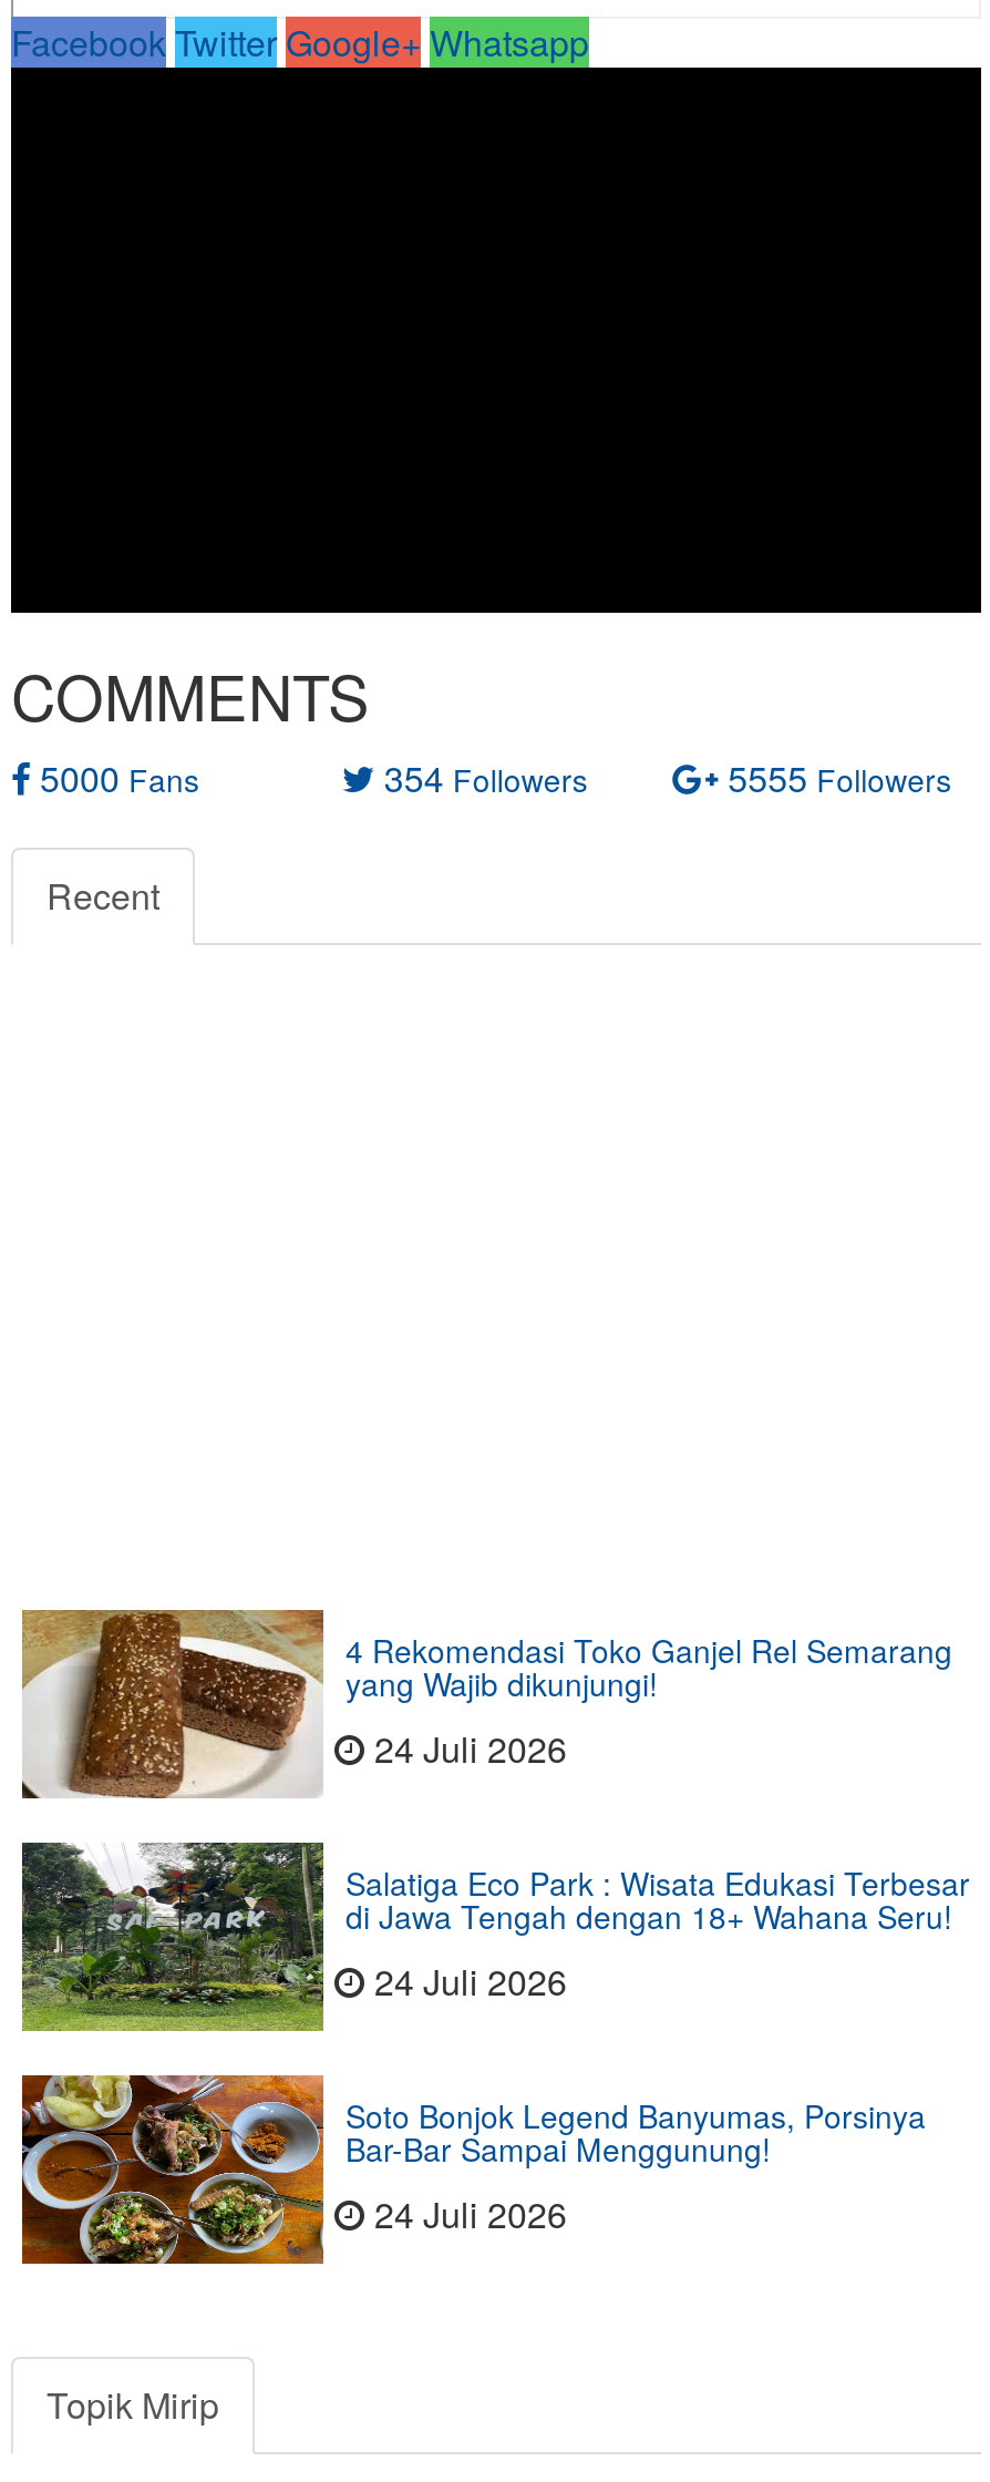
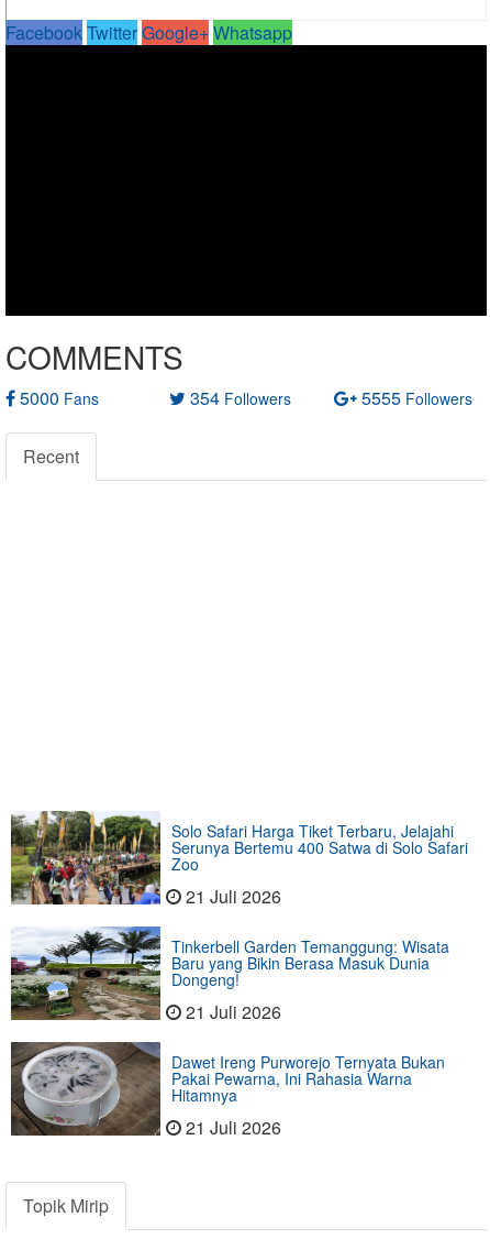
[20,1608,952,1798] [image] | 4 Rekomendasi Toko Ganjel Rel Semarang | yang Wajib dikunjungi! | 24 Juli 2026 -> [10,811,468,909] [image] | Solo Safari Harga Tiket Terbaru, Jelajahi | Serunya Bertemu 400 Satwa di Solo Safari | Zoo | 21 Juli 2026
[20,1840,970,2033] [image] | Salatiga Eco Park : Wisata Edukasi Terbesar | di Jawa Tengah dengan 18+ Wahana Seru! | 24 Juli 2026 -> [10,925,449,1025] [image] | Tinkerbell Garden Temanggung: Wisata | Baru yang Bikin Berasa Masuk Dunia | Dongeng! | 21 Juli 2026
[22,2073,926,2266] [image] | Soto Bonjok Legend Banyumas, Porsinya | Bar-Bar Sampai Menggunung! | 24 Juli 2026 -> [11,1041,445,1140] [image] | Dawet Ireng Purworejo Ternyata Bukan | Pakai Pewarna, Ini Rahasia Warna | Hitamnya | 21 Juli 2026

